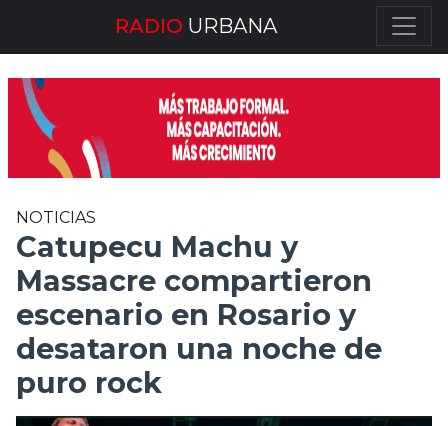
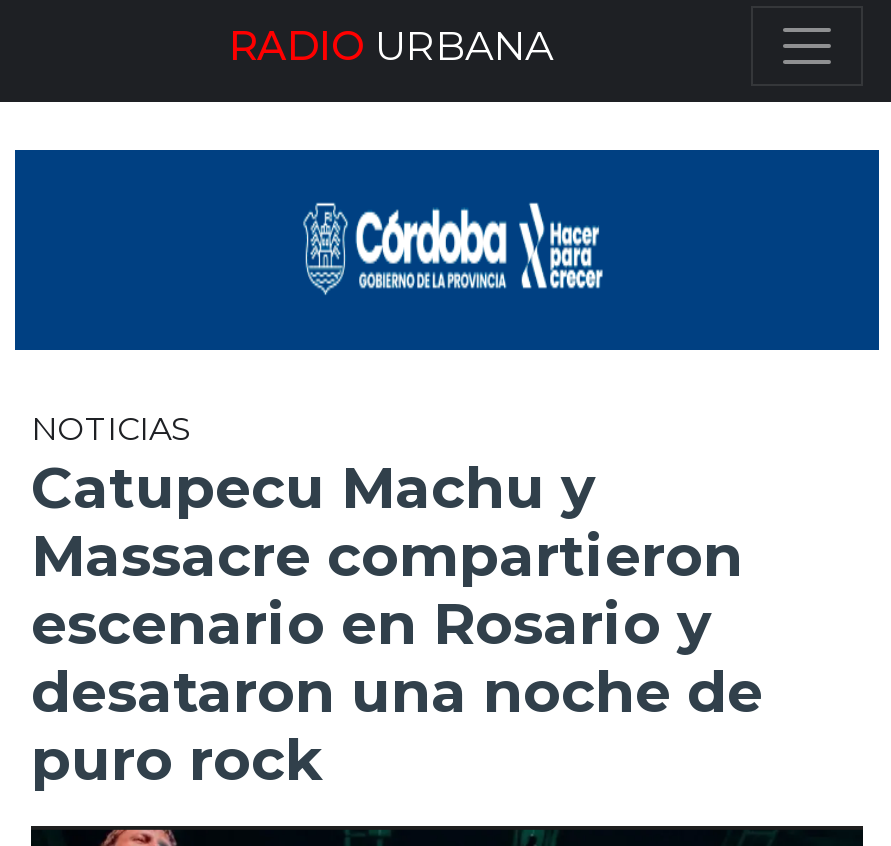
[7,77,441,179] [image] -> [13,148,881,352] [image]

